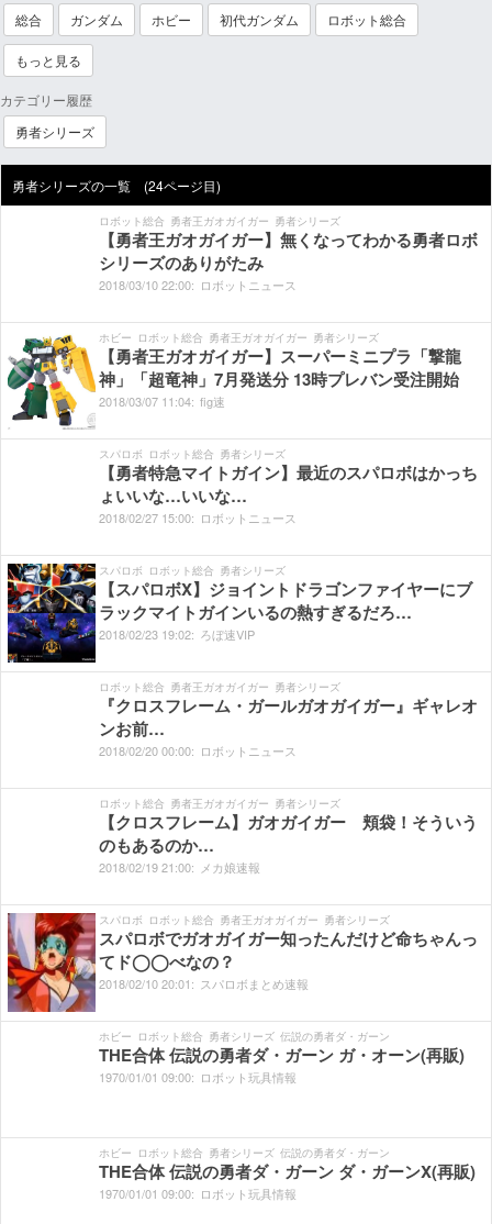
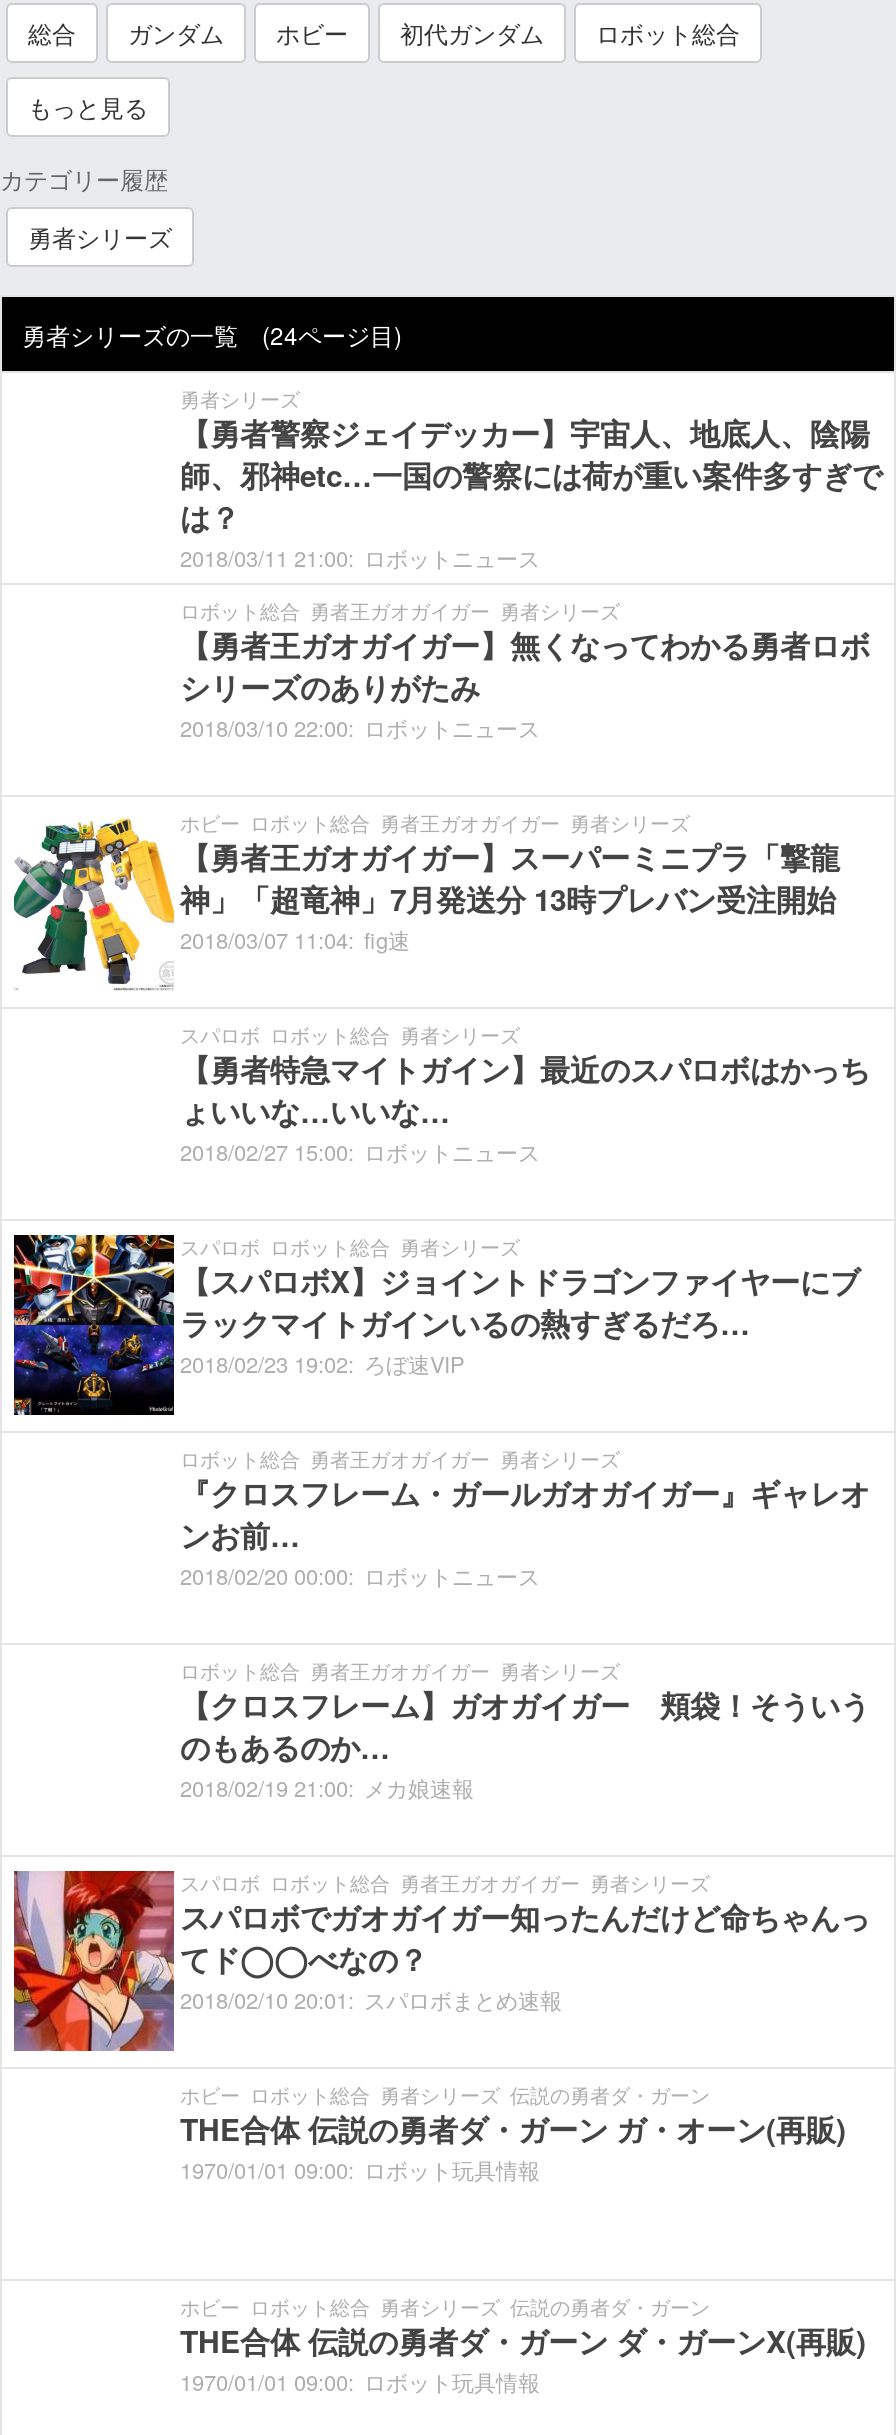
none -> [180,385,882,573] 勇者シリーズ | 【勇者警察ジェイデッカー】宇宙人、地底人、陰陽 | 師、邪神etc…一国の警察には荷が重い案件多すぎで | は？ | 2018/03/11 21: 00: ロボットニュース

